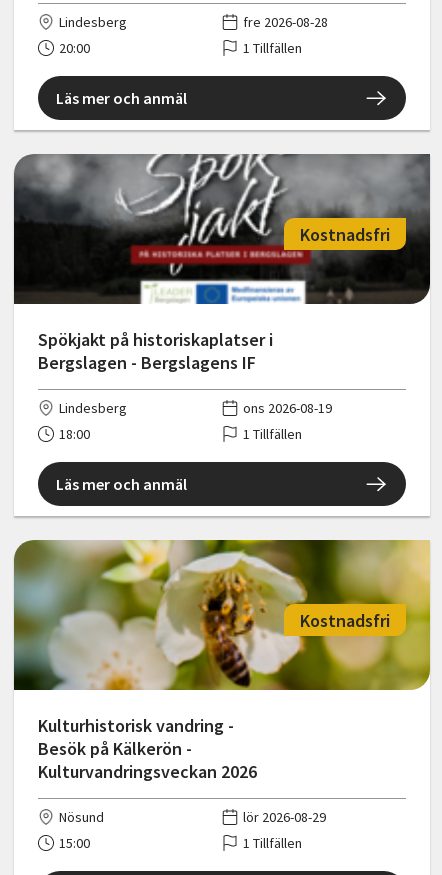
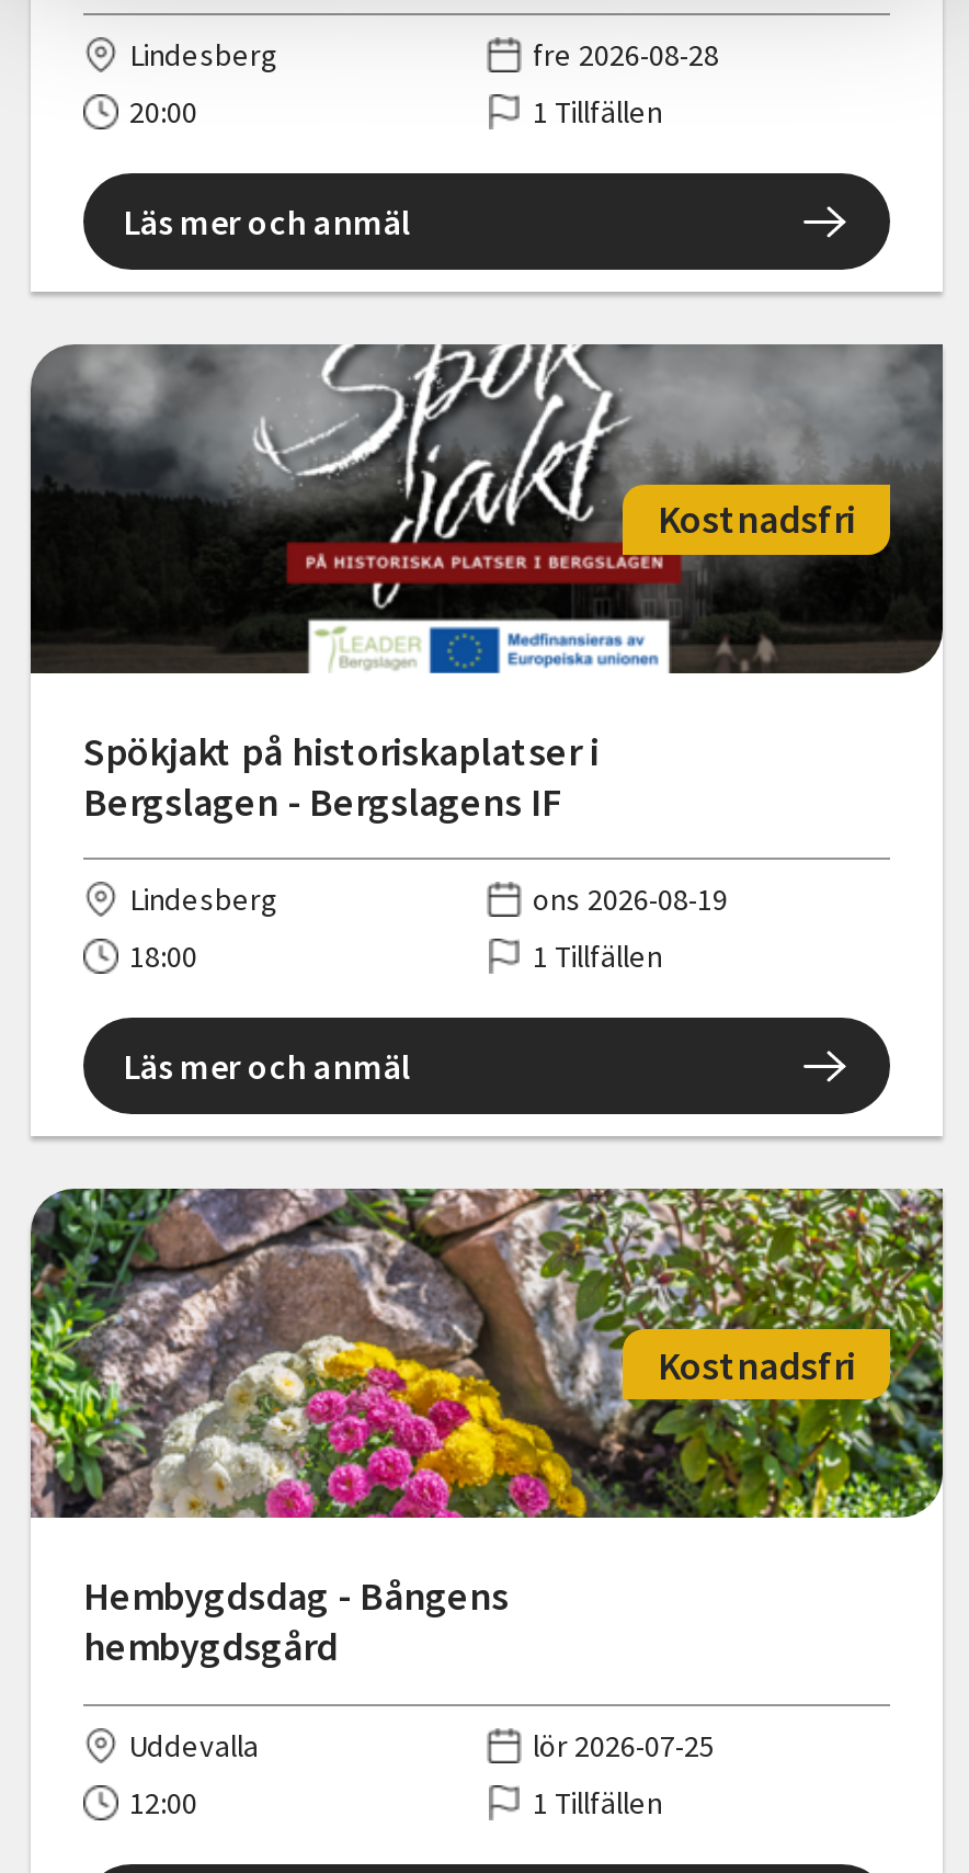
[14,539,431,783] [image] | Kulturhistorisk vandring - | Besök på Kälkerön - | Kulturvandringsveckan 2026 -> [29,1187,945,1672] [image] | Hembygdsdag - Bångens | hembygdsgård
[59,808,326,852] Nösund | lör 2026-08-29 | 15:00 -> [129,1727,715,1823] Uddevalla | lör 2026-07-25 | 12:00

